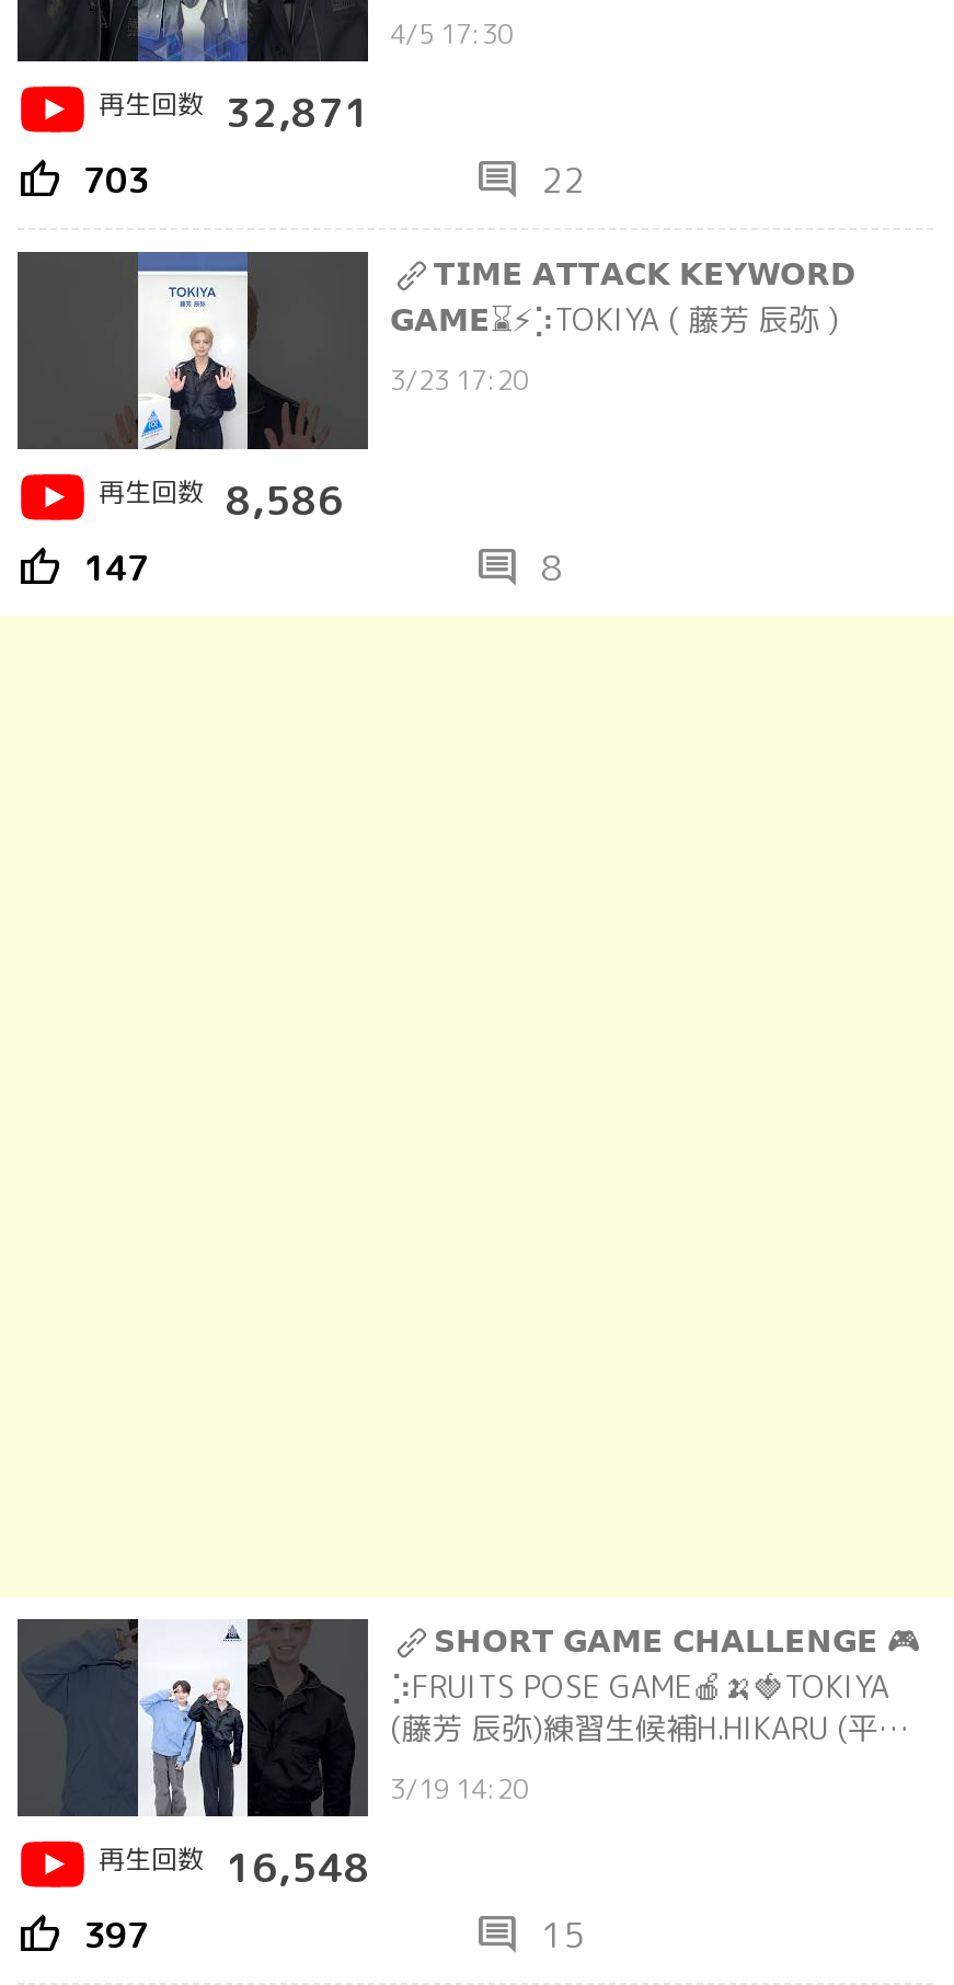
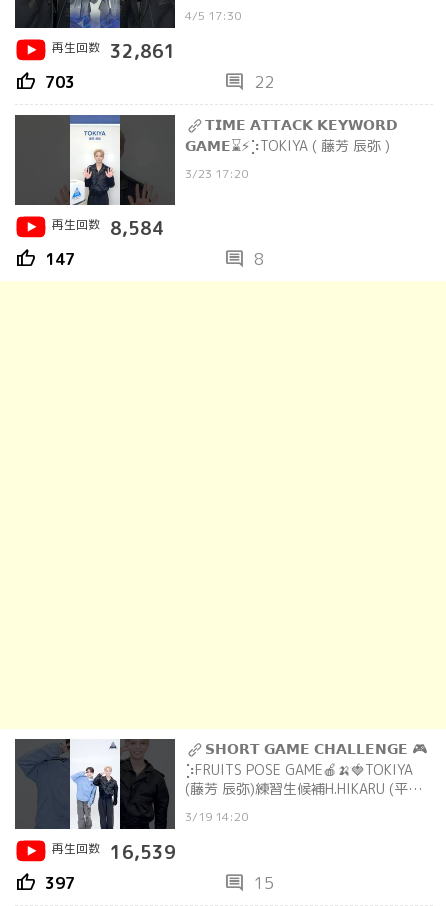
[99,85,370,140] 再生回数 32,871 -> [52,39,176,64] 再生回数 32,861
[99,473,344,528] 再生回数 8,586 -> [52,216,164,241] 再生回数 8,584
[99,1840,370,1895] 再生回数 16,548 -> [52,840,176,865] 再生回数 16,539

